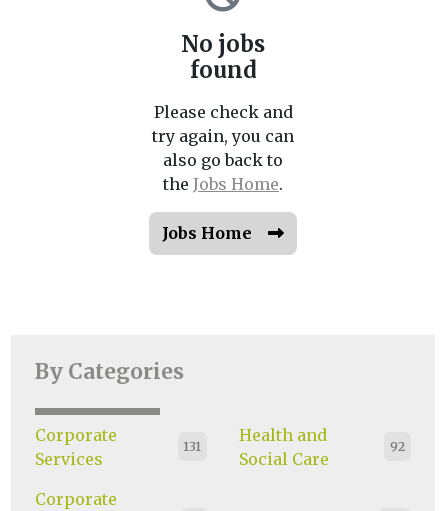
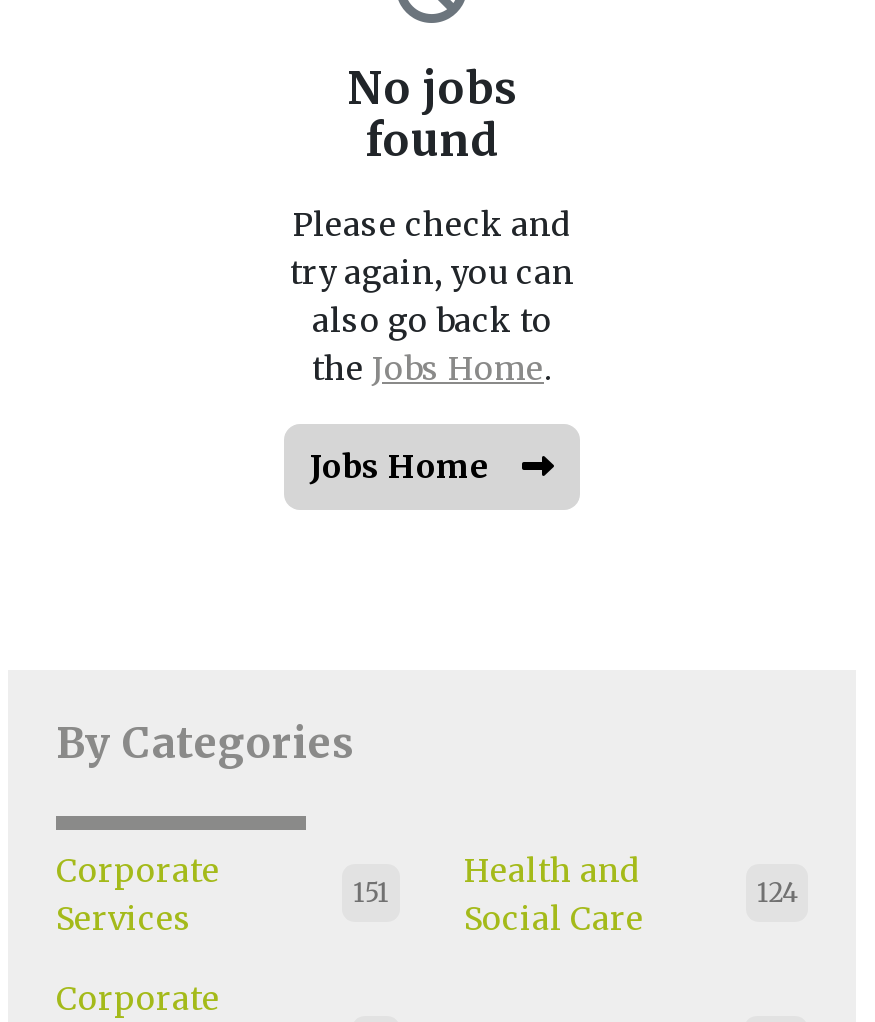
[183,438,201,454] 131 -> [353,876,389,908] 151
[390,438,405,454] 92 -> [756,876,798,908] 124

